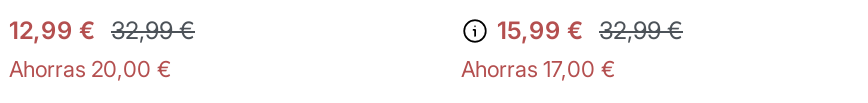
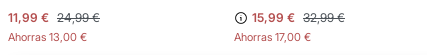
[9,15,195,83] 12,99 € 32,99 € | Ahorras 20,00 € -> [8,10,100,44] 11,99 € 24,99 € | Ahorras 13,00 €

